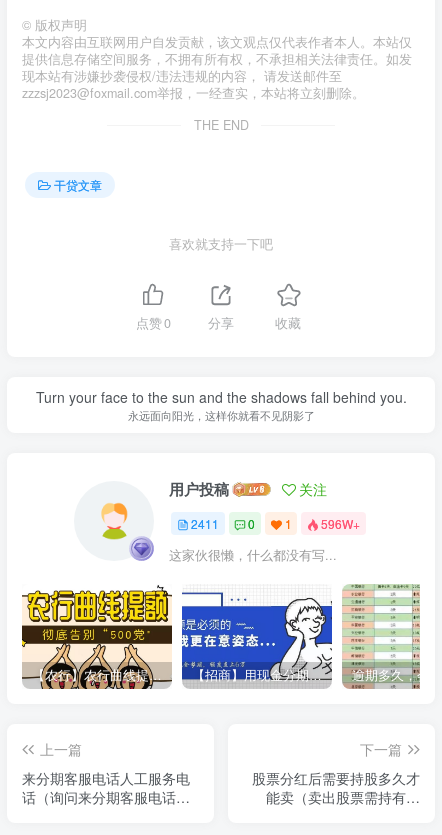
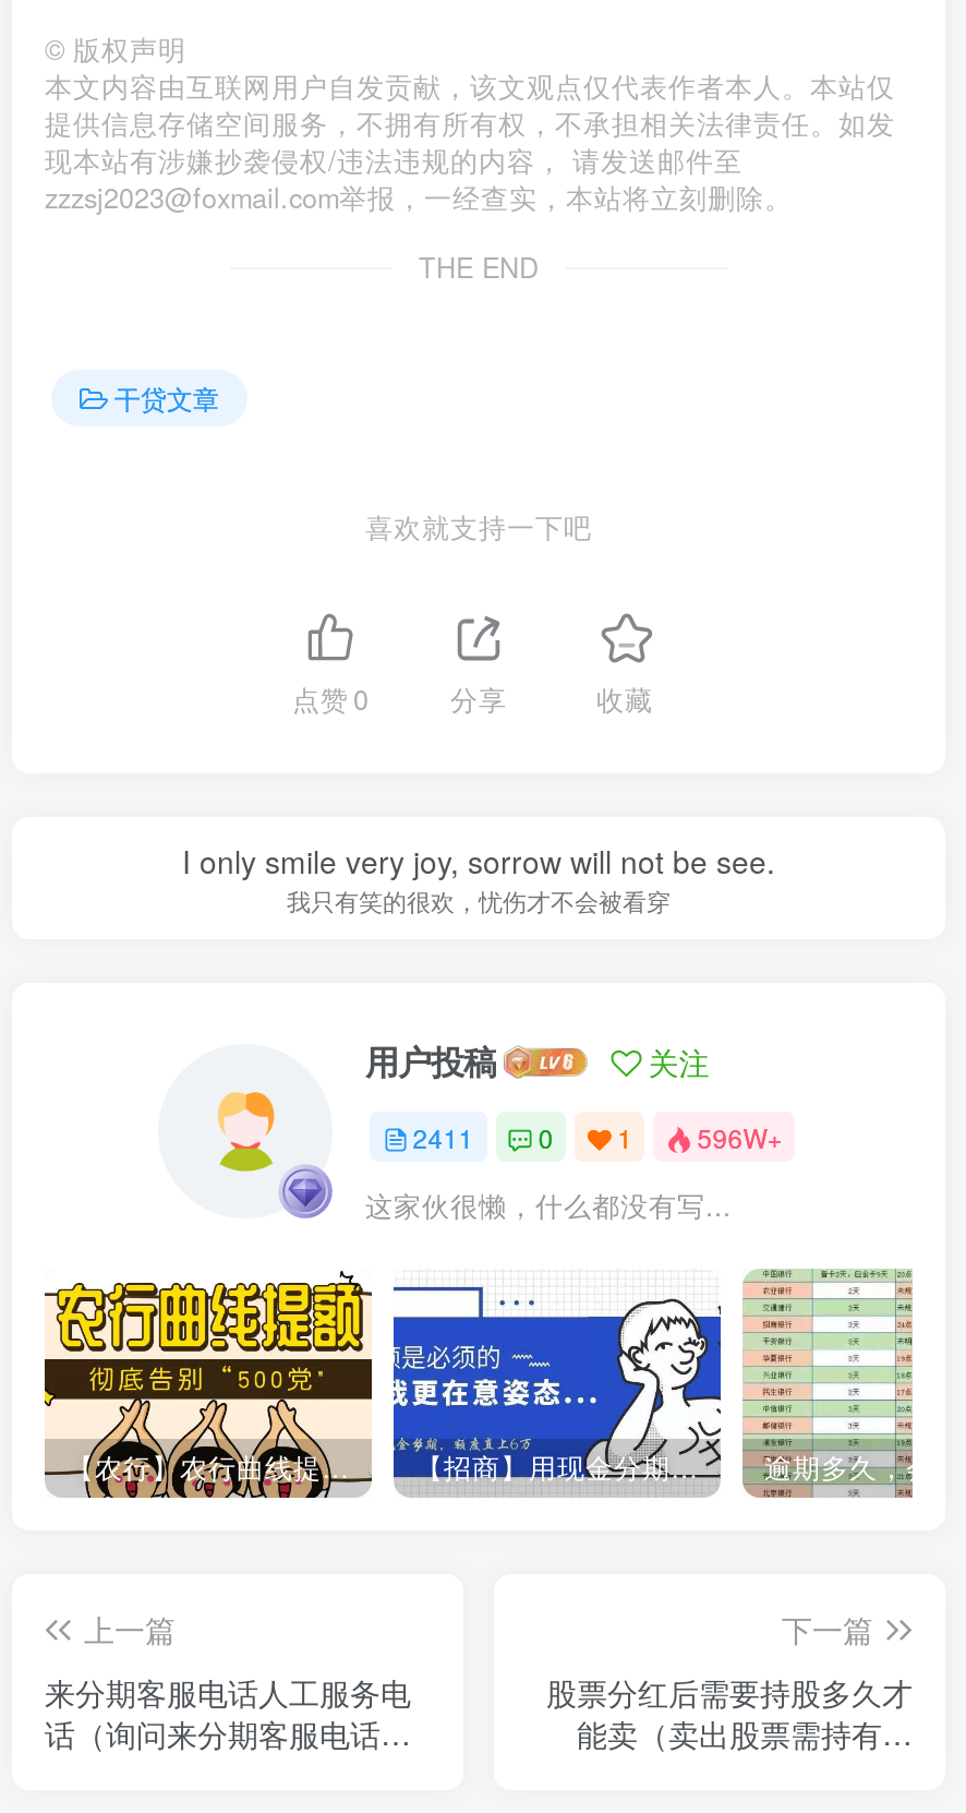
[35,387,406,423] Turn your face to the sun and the shadows fall behind you. | 永远面向阳光，这样你就看不见阴影了 -> [182,839,775,918] I only smile very joy, sorrow will not be see. | 我只有笑的很欢，忧伤才不会被看穿

